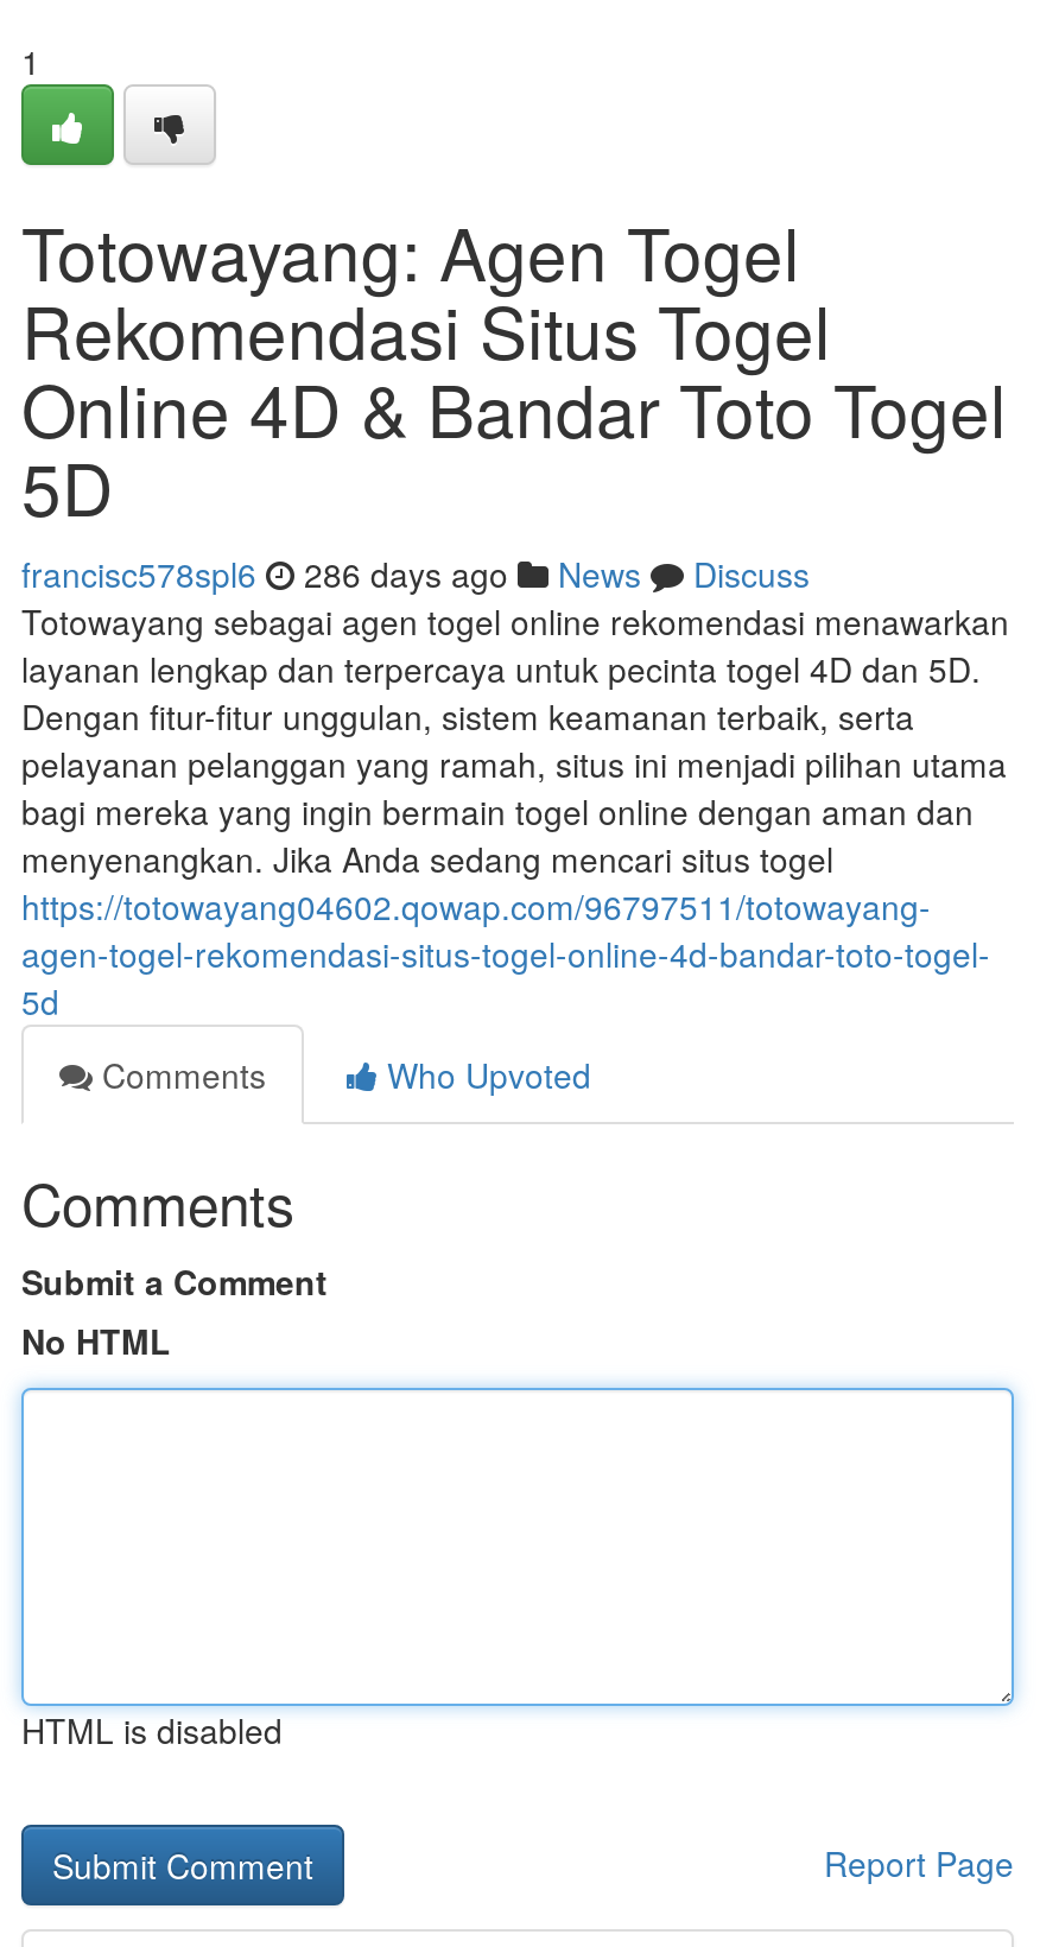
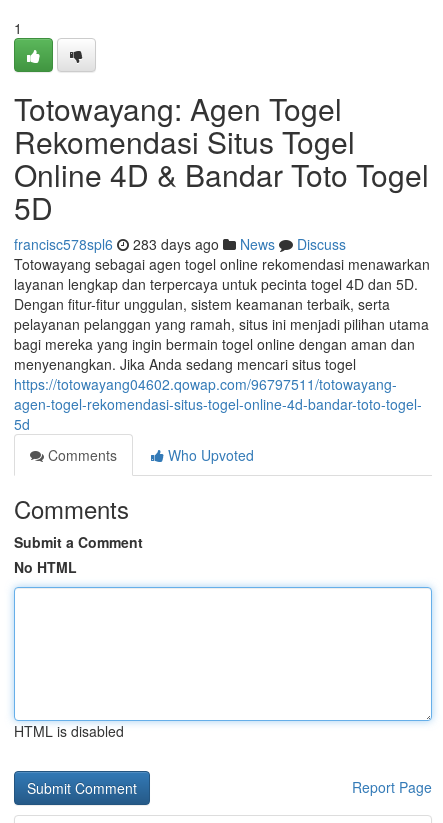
[21,550,810,597] francisc578spl6 286 days ago News Discuss -> [14,234,346,254] francisc578spl6 283 days ago News Discuss

